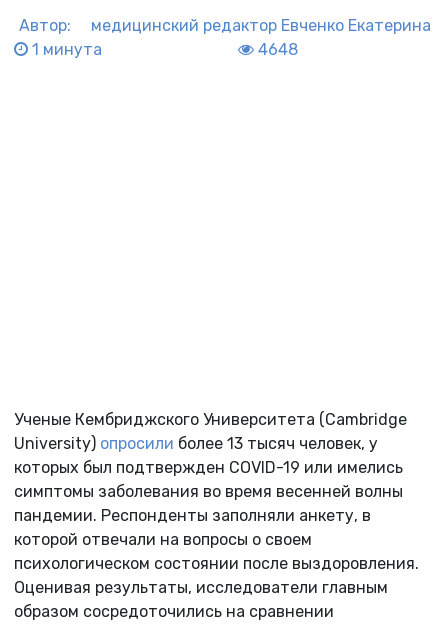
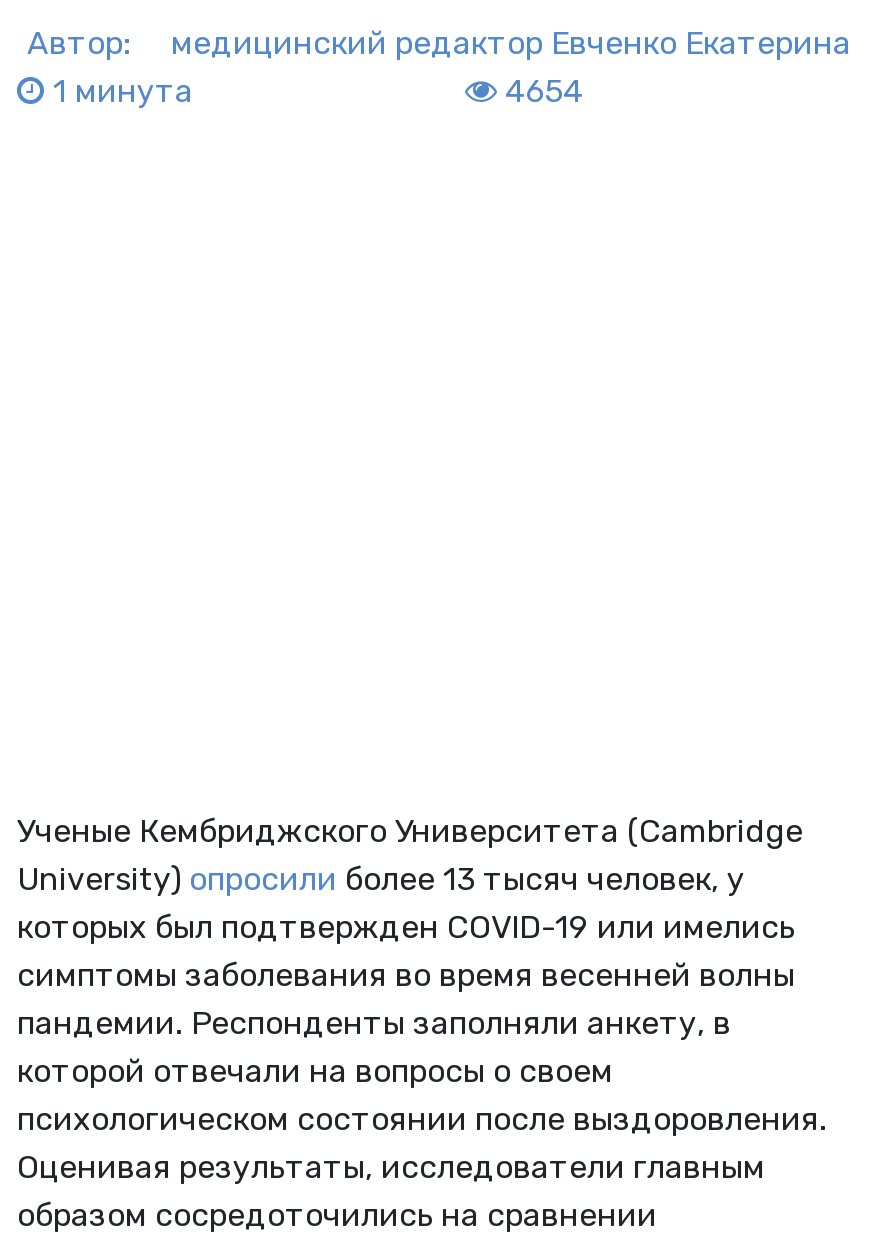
[254,40,298,59] 4648 -> [497,72,583,110] 4654

